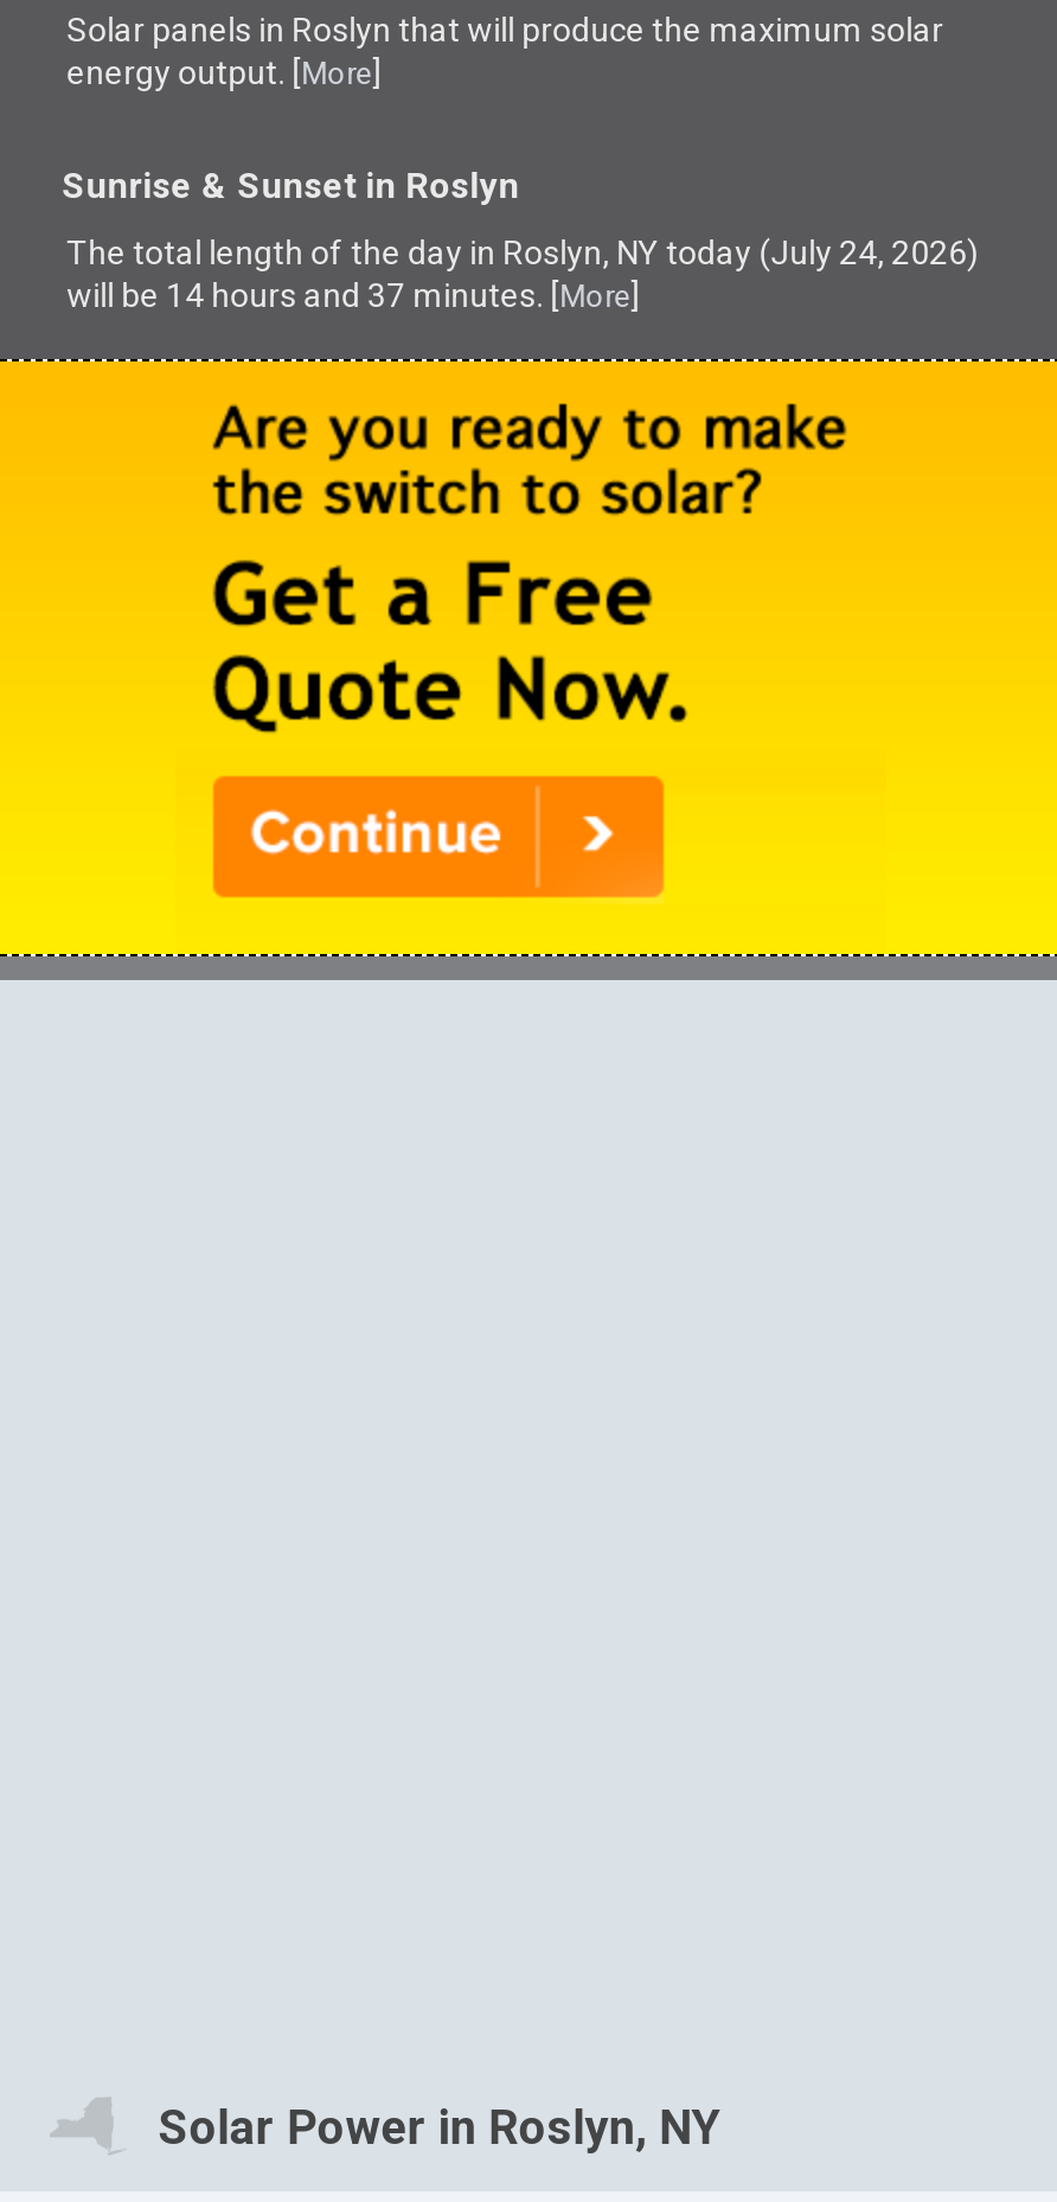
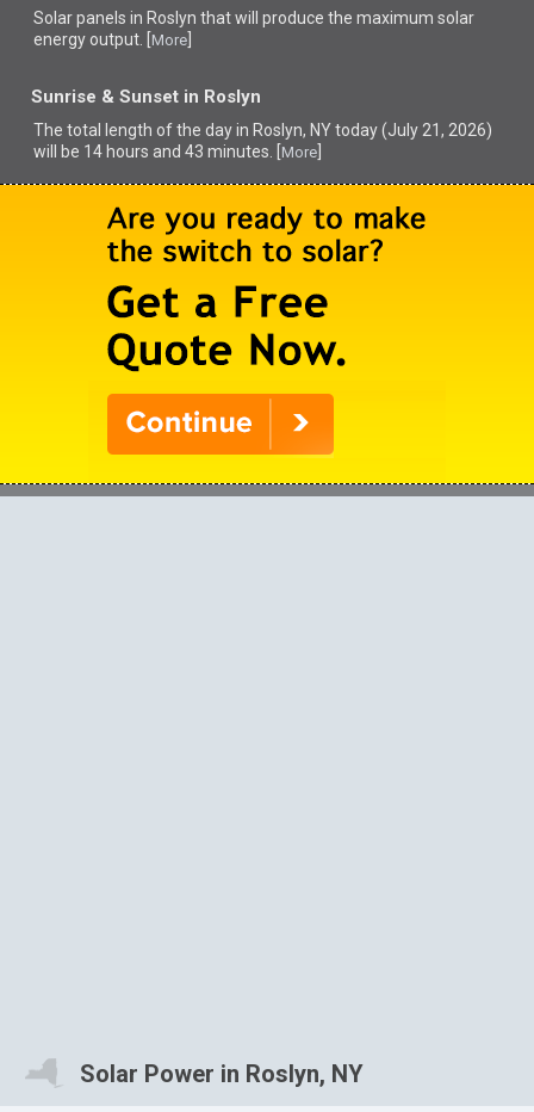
[67,233,979,271] The total length of the day in Roslyn, NY today (July 24, 2026) -> [33,121,492,140] The total length of the day in Roslyn, NY today (July 21, 2026)
[67,276,640,314] will be 14 hours and 37 minutes. [More] -> [33,142,322,161] will be 14 hours and 43 minutes. [More]

